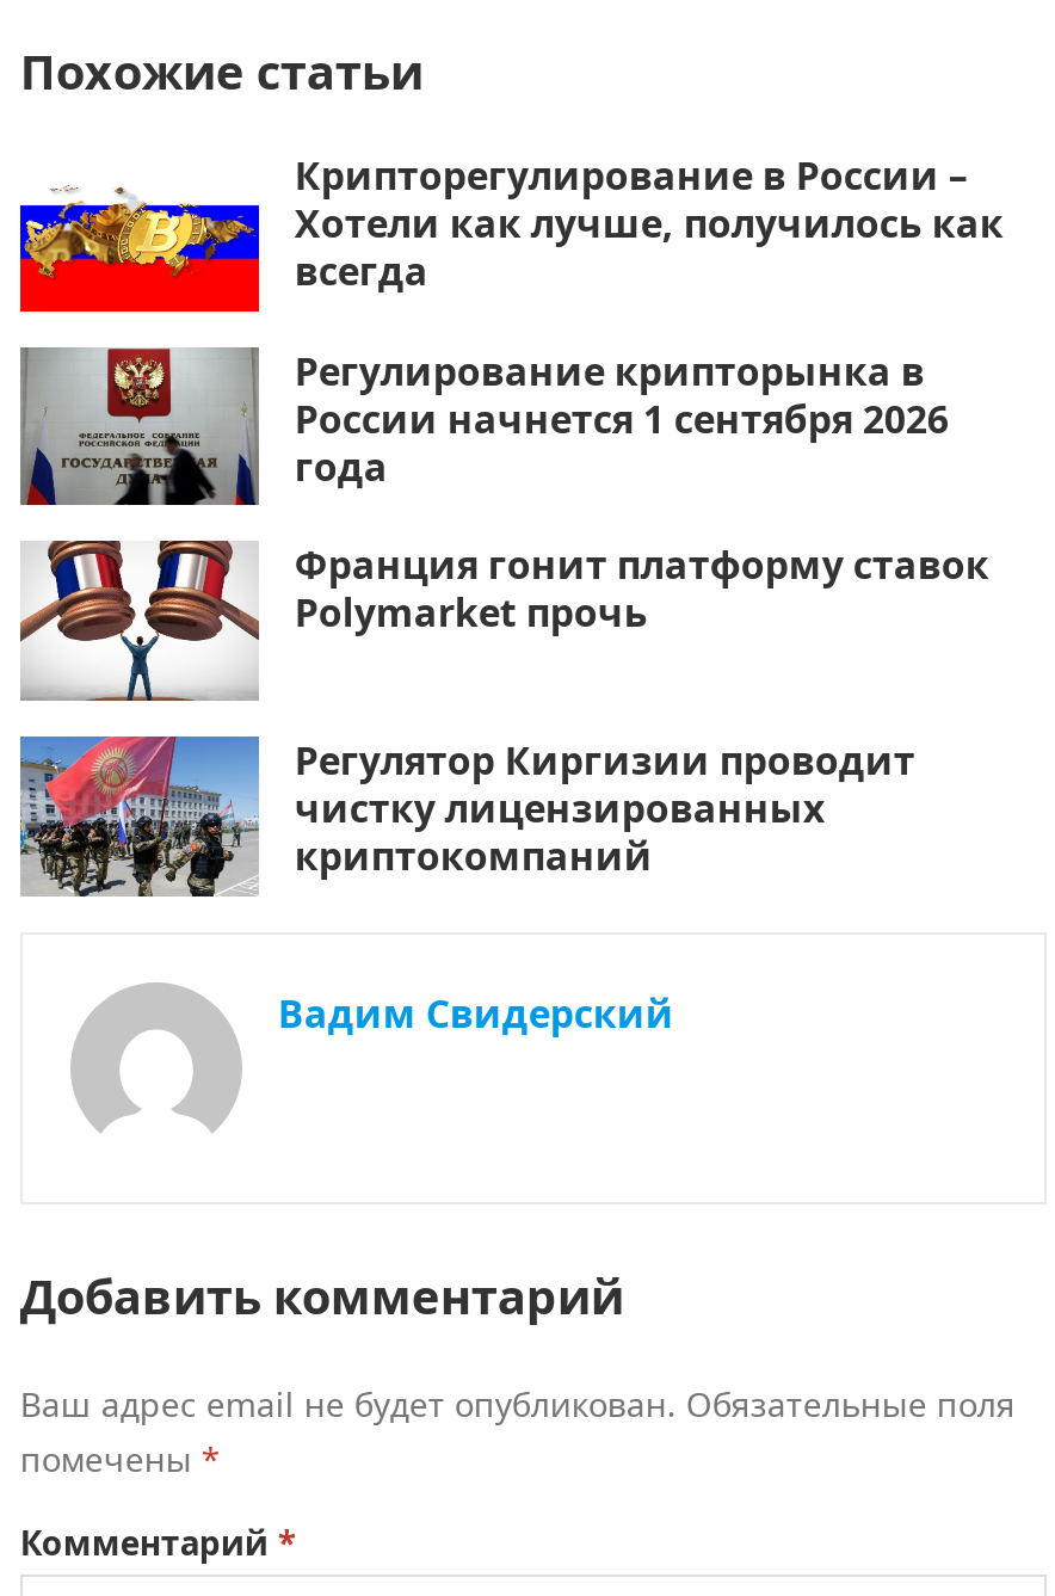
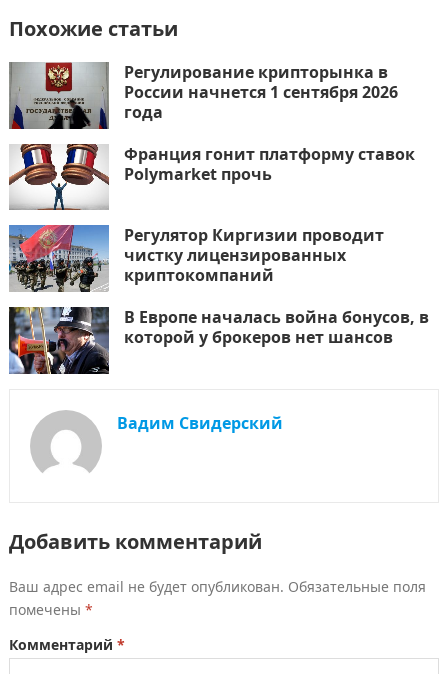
[18,149,1003,314] [image] | Крипторегулирование в России – | Хотели как лучше, получилось как | всегда -> none
moved [20,344,989,882] -> [9,61,415,286]: [image] | Регулирование крипторынка в | России начнется 1 сентября 2026 | ... | чистку лицензированных | криптокомпаний
none -> [8,306,429,375] [image] | В Европе началась война бонусов, в | которой у брокеров нет шансов

